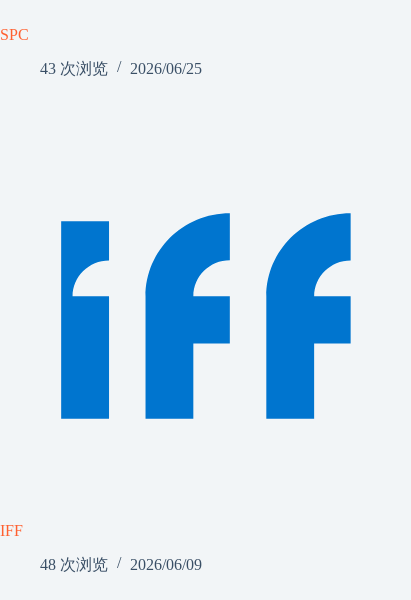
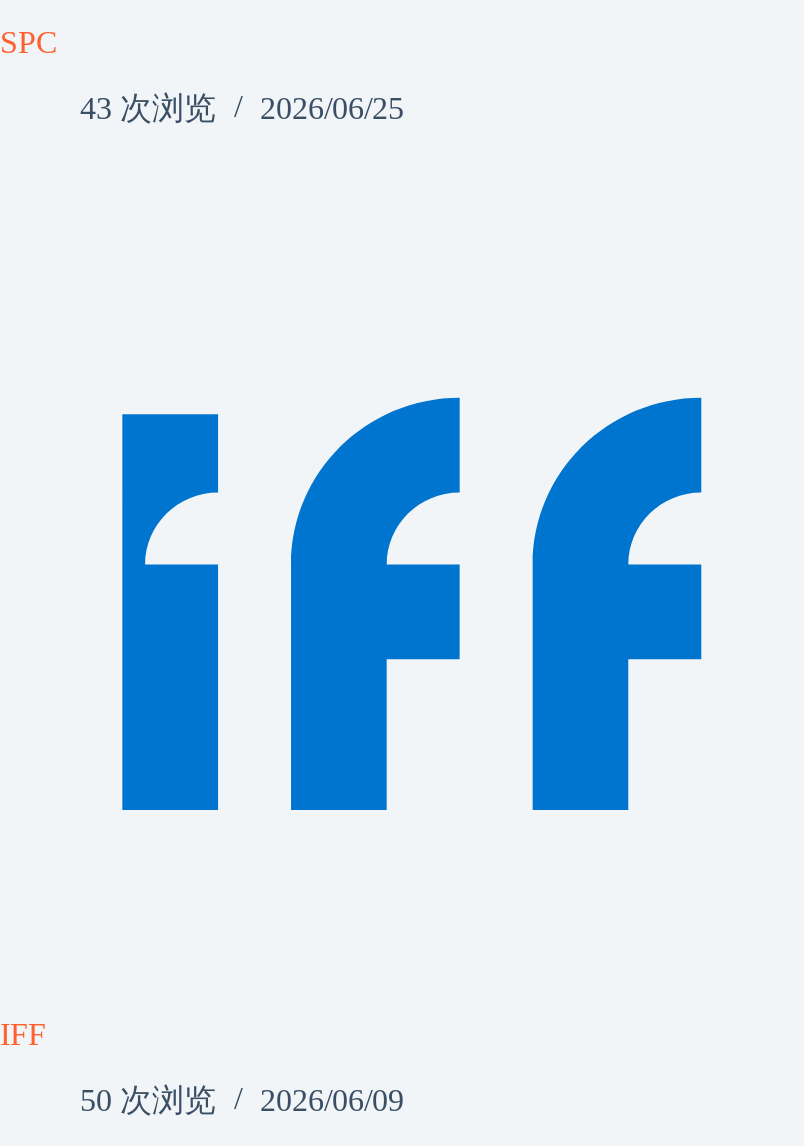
[40,555,202,572] 48 次浏览 2026/06/09 -> [80,1084,404,1118] 50 次浏览 2026/06/09

